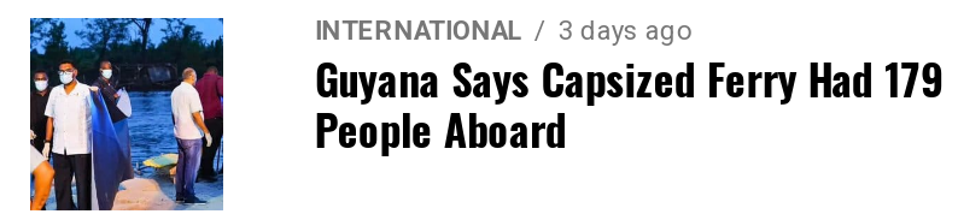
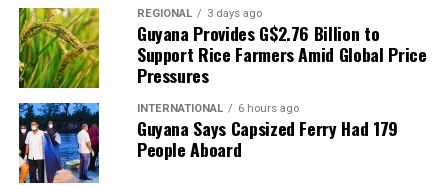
moved [315,15,522,47] -> [137,102,223,115]: INTERNATIONAL
none -> [18,7,192,89] [image] | REGIONAL
none -> [137,20,426,115] Guyana Provides G$2.76 Billion to | Support Rice Farmers Amid Global Price | Pressures | 6 hours ago

